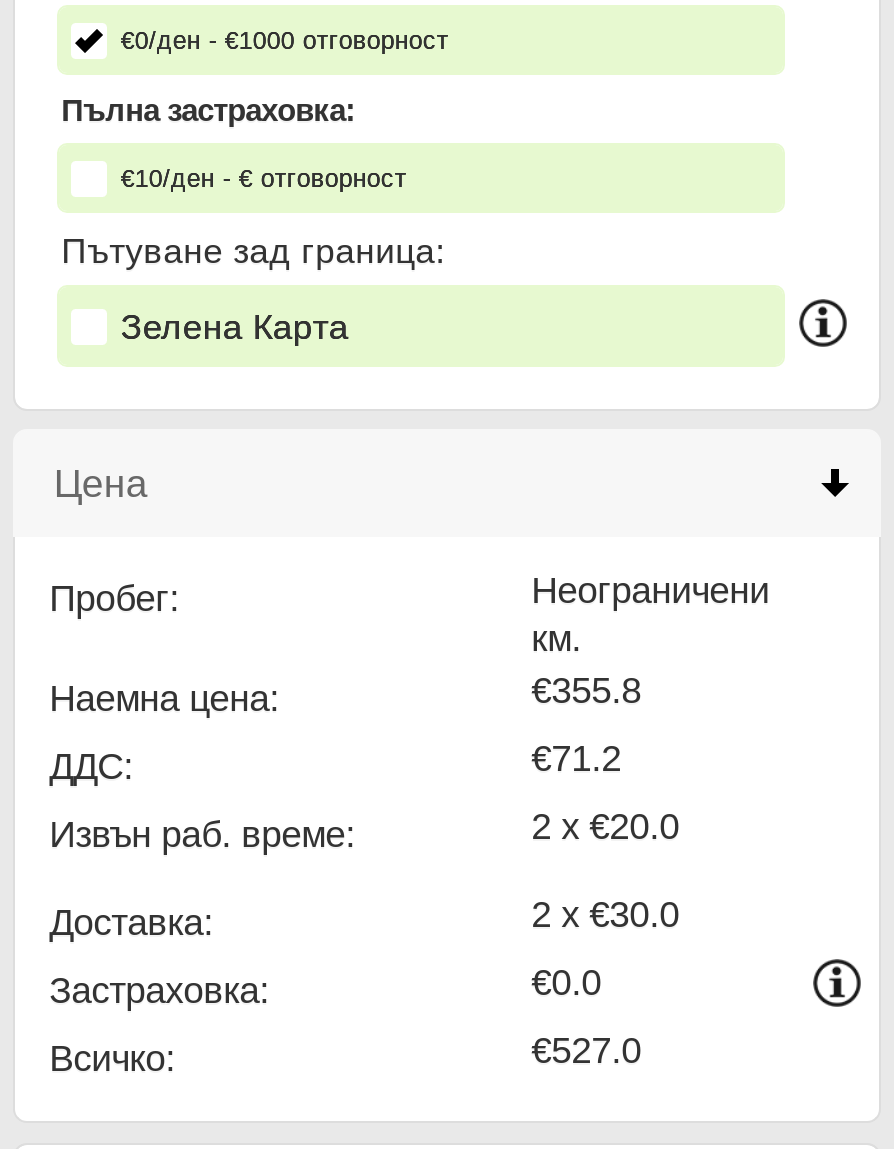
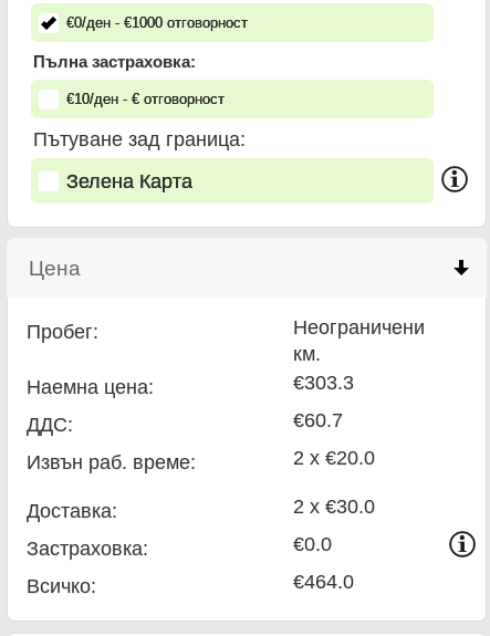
[531,670,641,712] €355.8 -> [293,371,354,394] €303.3
[531,738,621,780] €71.2 -> [293,408,343,432] €60.7
[531,1030,641,1072] €527.0 -> [293,570,354,593] €464.0

